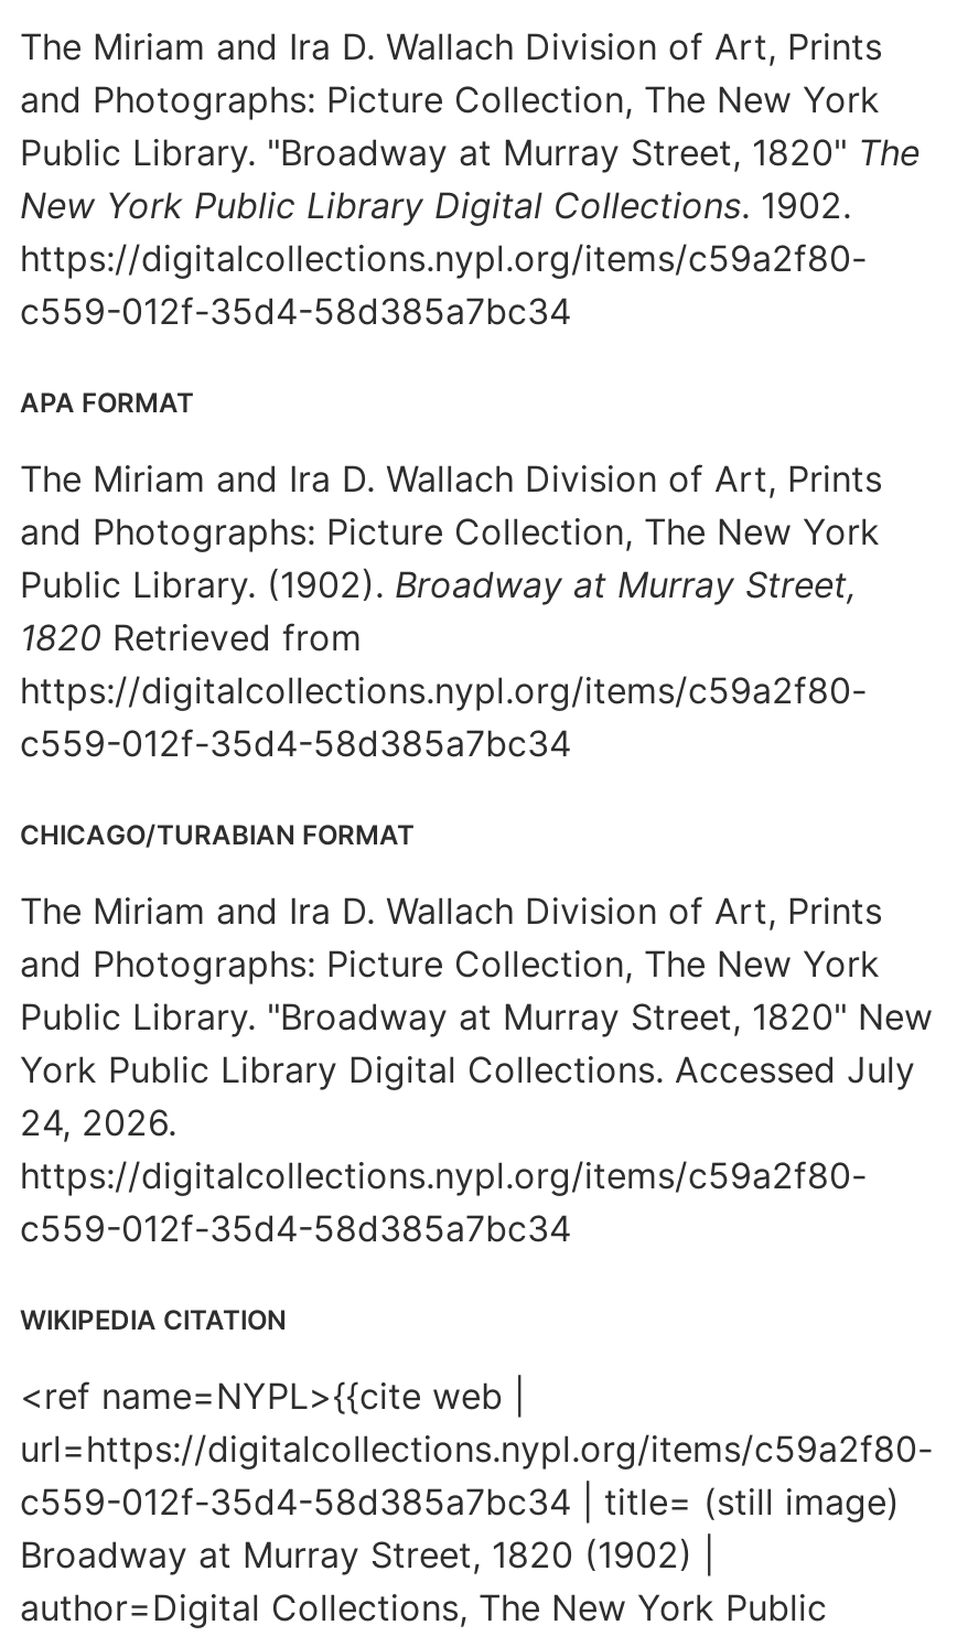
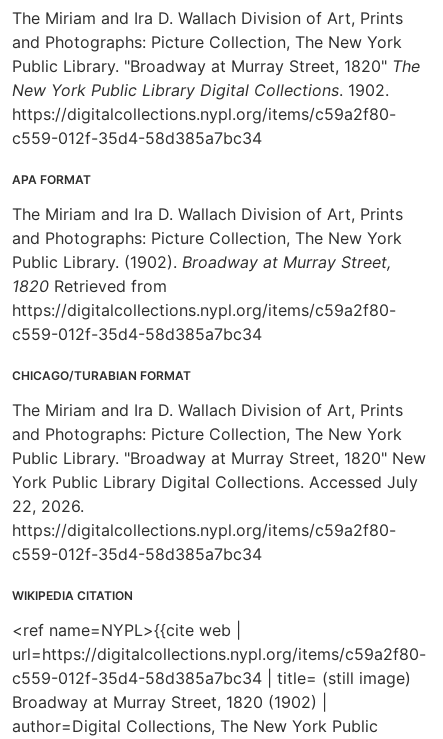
[20,1100,176,1144] 24, 2026. -> [12,496,84,516] 22, 2026.

